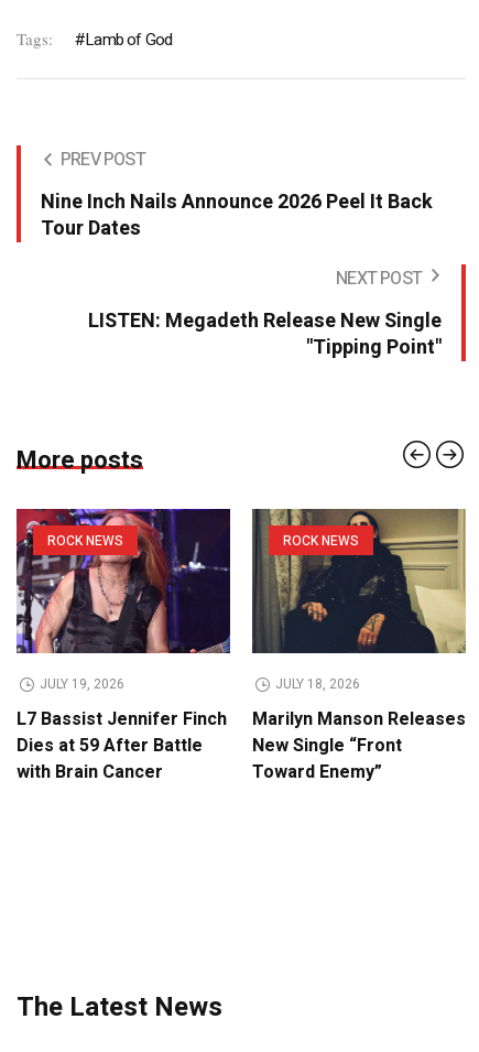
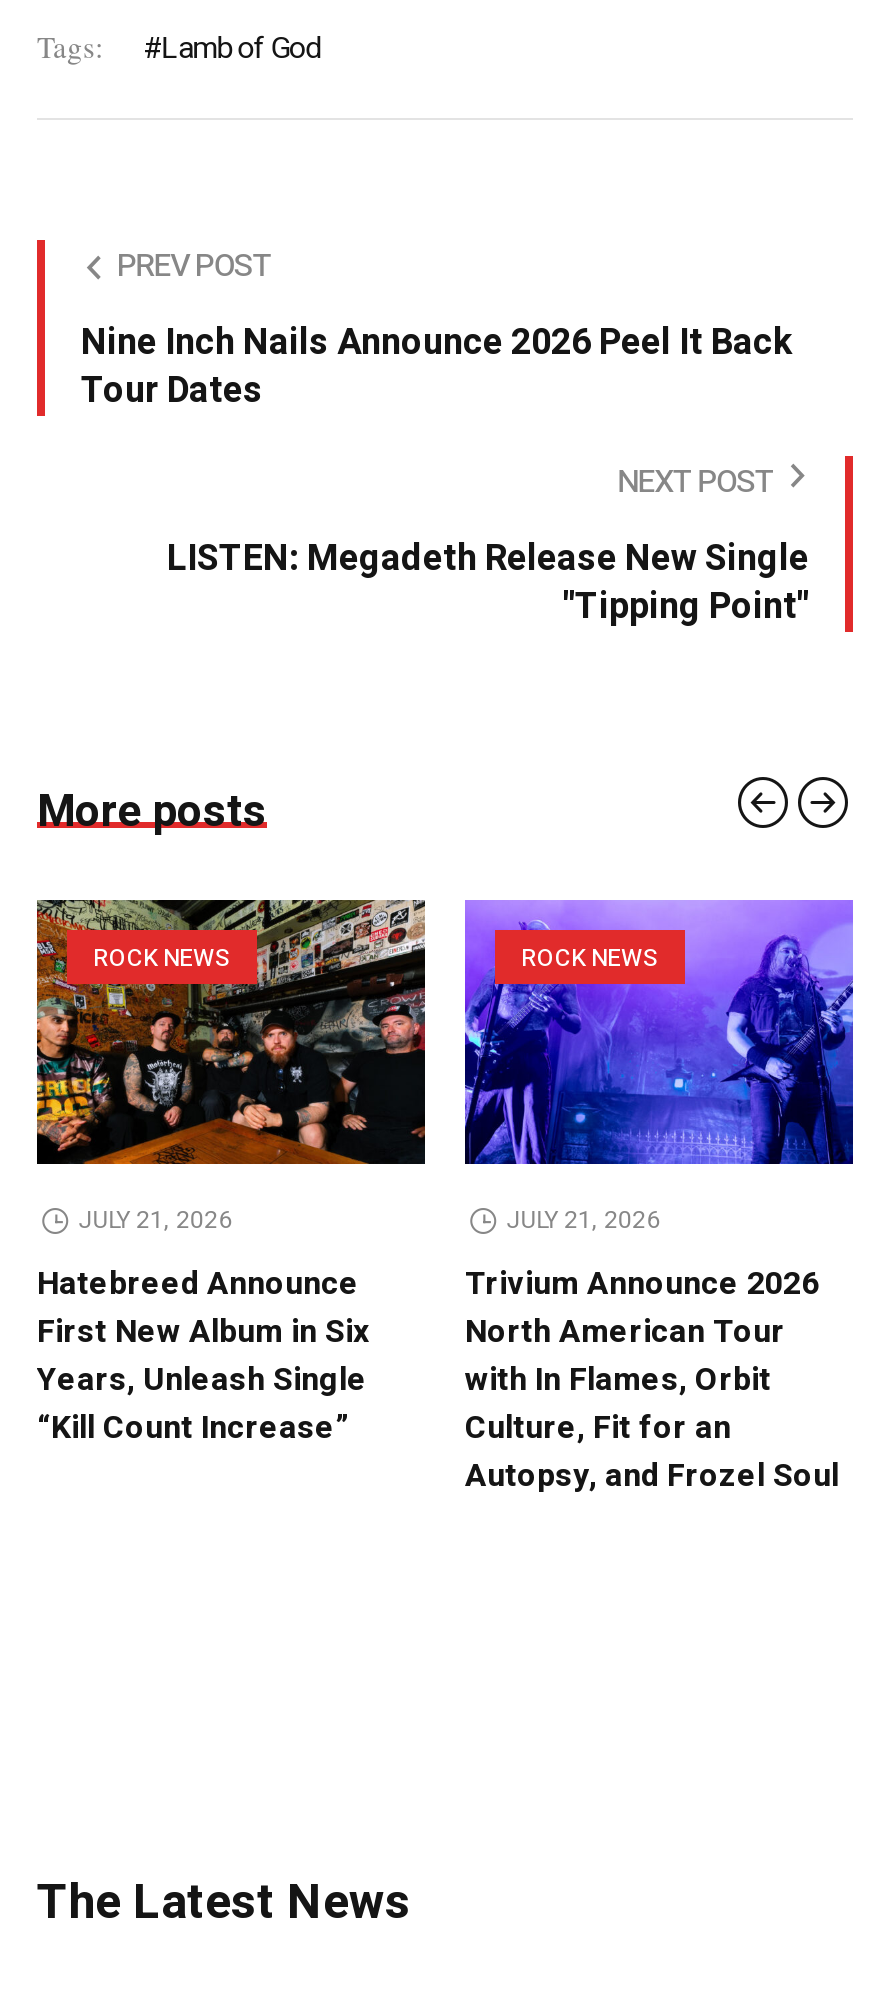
[15,508,231,694] [image] | JULY 19, 2026 -> [35,897,427,1238] [image] | JULY 21, 2026
[251,508,467,694] [image] | JULY 18, 2026 -> [463,899,855,1238] [image] | JULY 21, 2026
[17,707,227,786] L7 Bassist Jennifer Finch | Dies at 59 After Battle | with Brain Cancer -> [37,1260,369,1452] Hatebreed Announce | First New Album in Six | Years, Unleash Single | “Kill Count Increase”
[252,707,466,786] Marilyn Manson Releases | New Single “Front | Toward Enemy” -> [465,1260,839,1500] Trivium Announce 2026 | North American Tour | with In Flames, Orbit | Culture, Fit for an | Autopsy, and Frozel Soul

